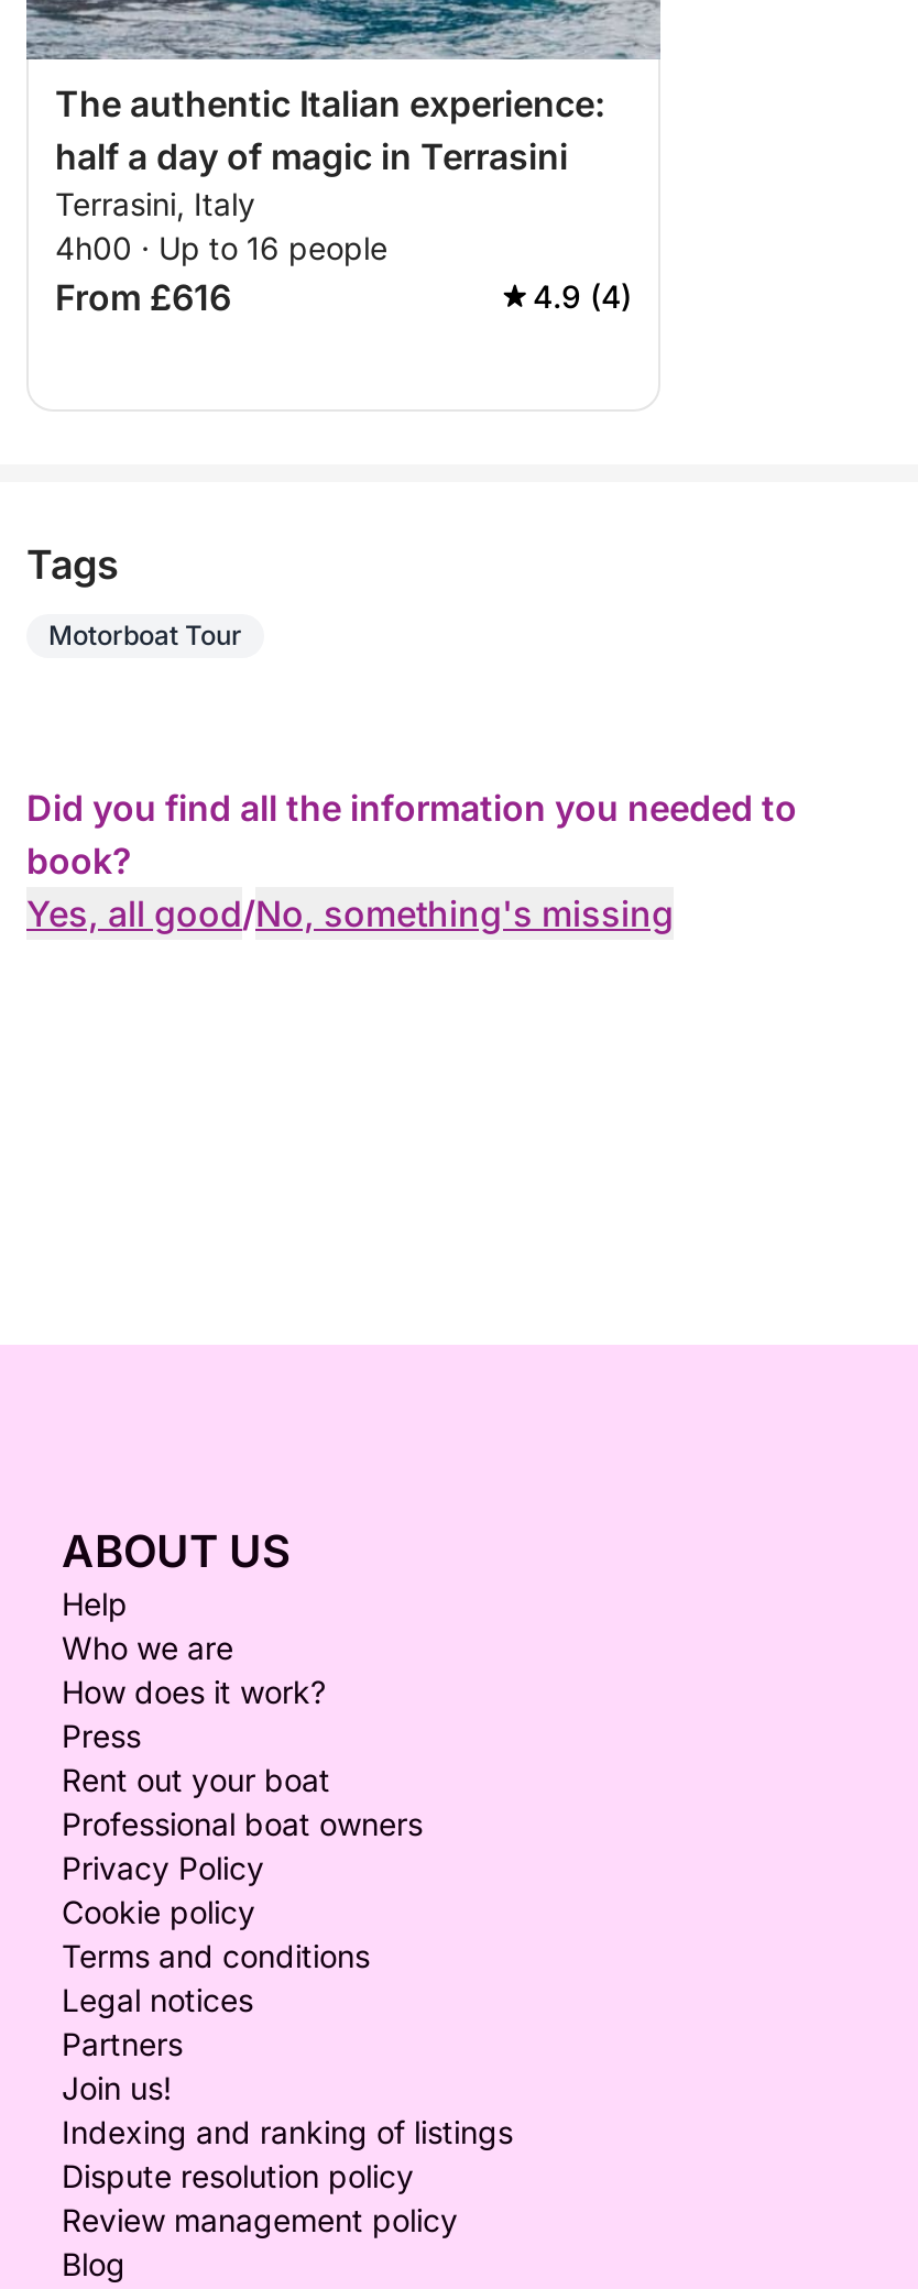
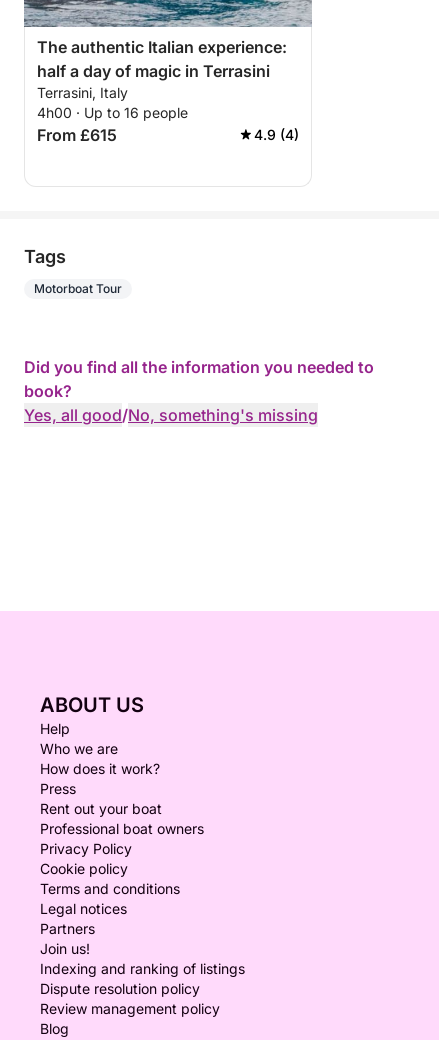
[55,275,231,319] From £616 -> [37,125,117,145] From £615

